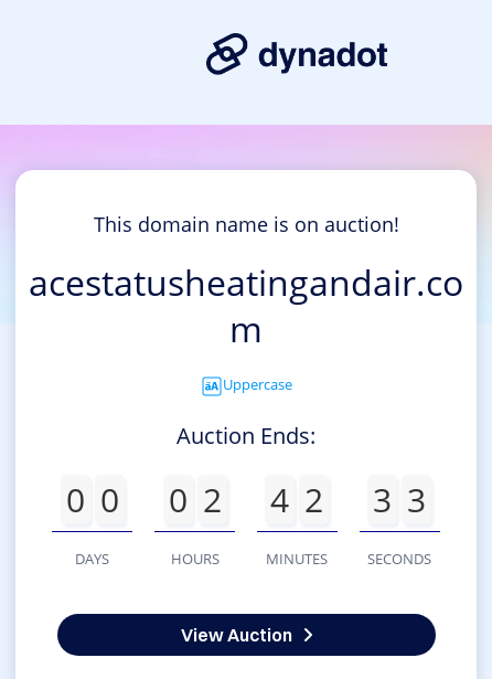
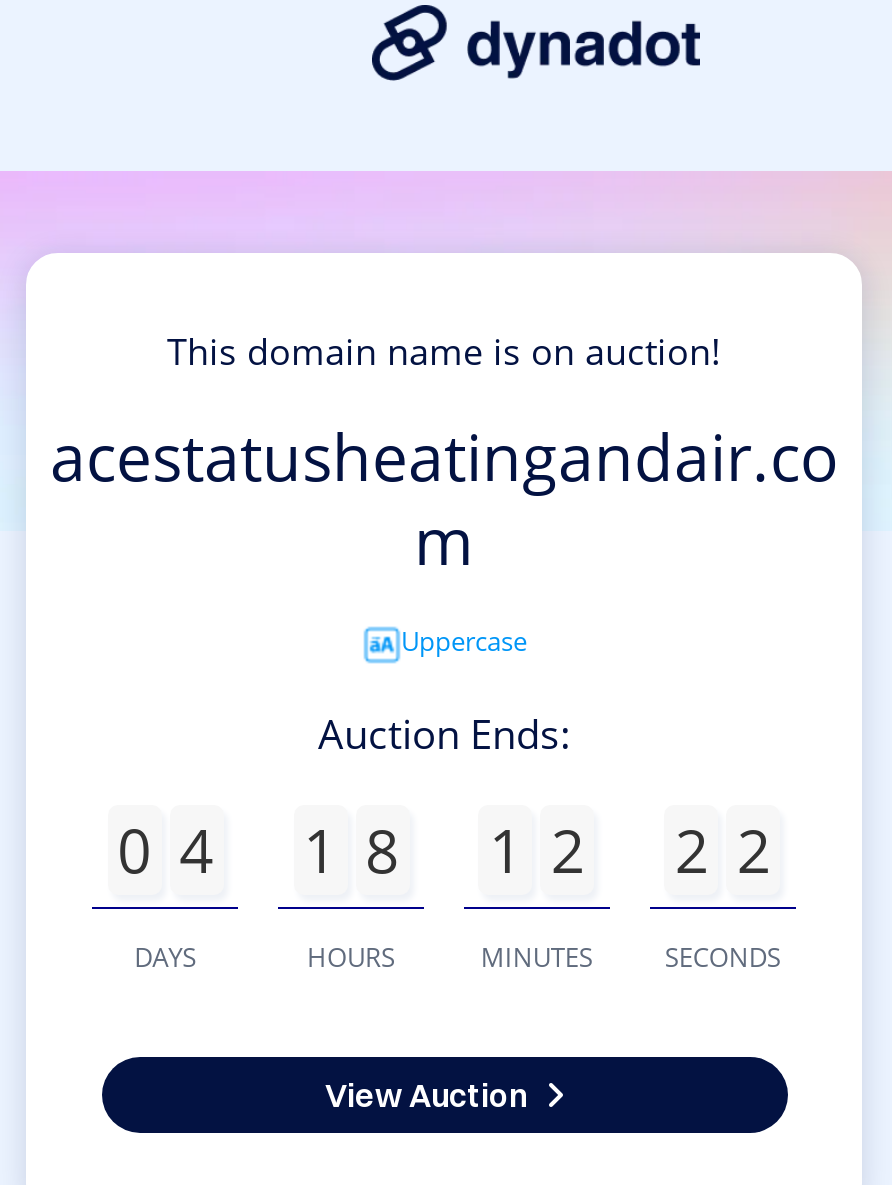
[66,477,119,522] 0 0 -> [117,809,213,891] 0 4
[168,477,221,522] 0 2 -> [303,809,399,891] 1 8
[271,477,324,522] 4 2 -> [489,809,585,891] 1 2
[373,477,426,522] 3 3 -> [675,809,771,891] 2 2

